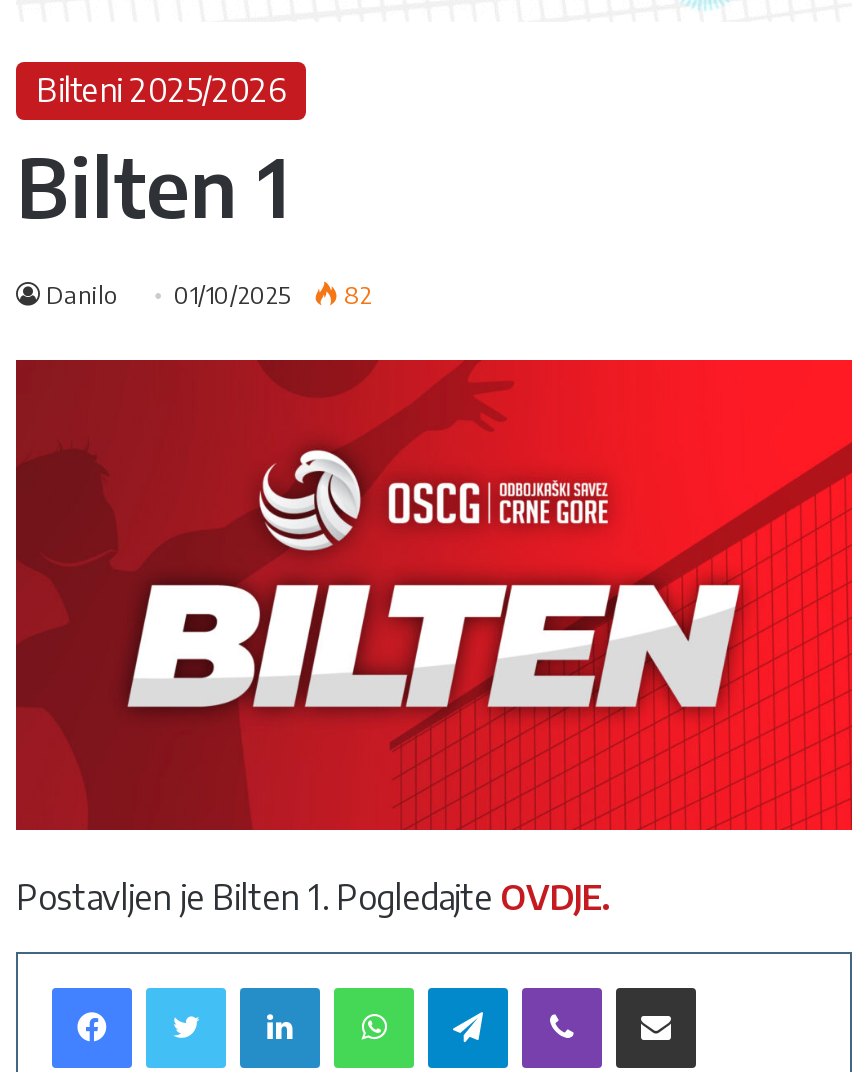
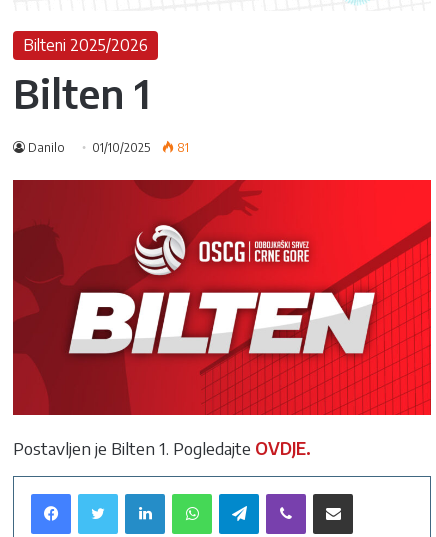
[46,279,372,309] Danilo 01/10/2025 82 -> [28,140,189,155] Danilo 01/10/2025 81

